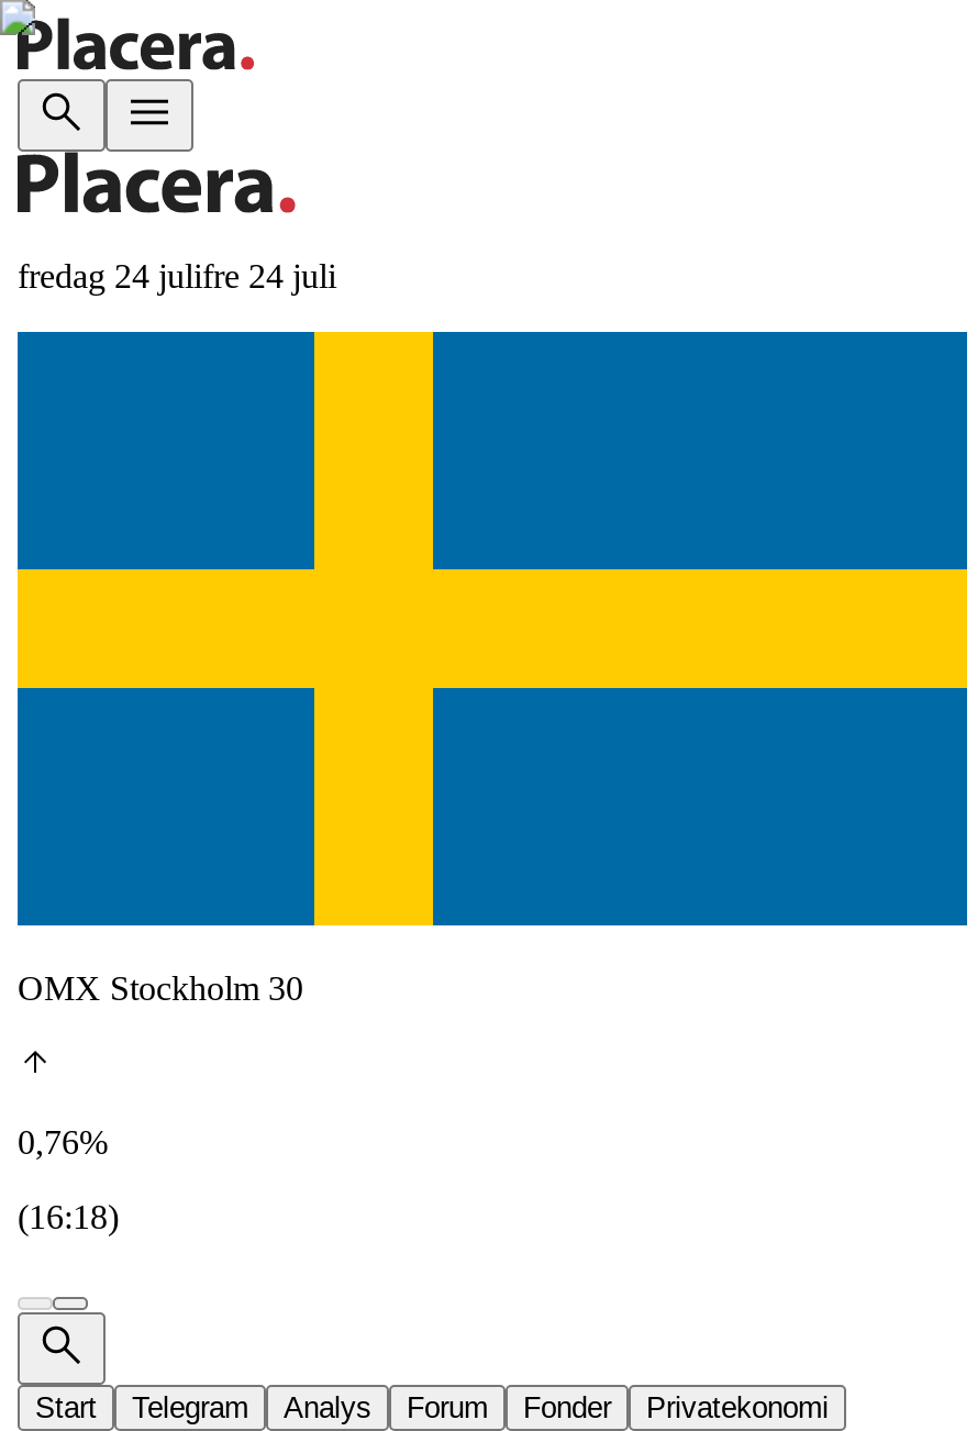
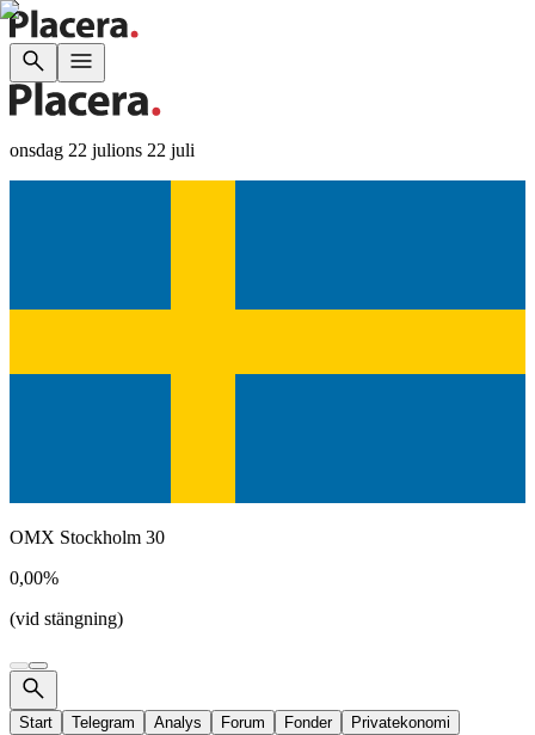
[18,257,336,295] fredag 24 julifre 24 juli -> [10,140,195,160] onsdag 22 julions 22 juli
[18,1123,108,1161] 0,76% -> [10,568,59,588] 0,00%
[18,1198,119,1235] (16:18) -> [10,608,123,629] (vid stängning)

